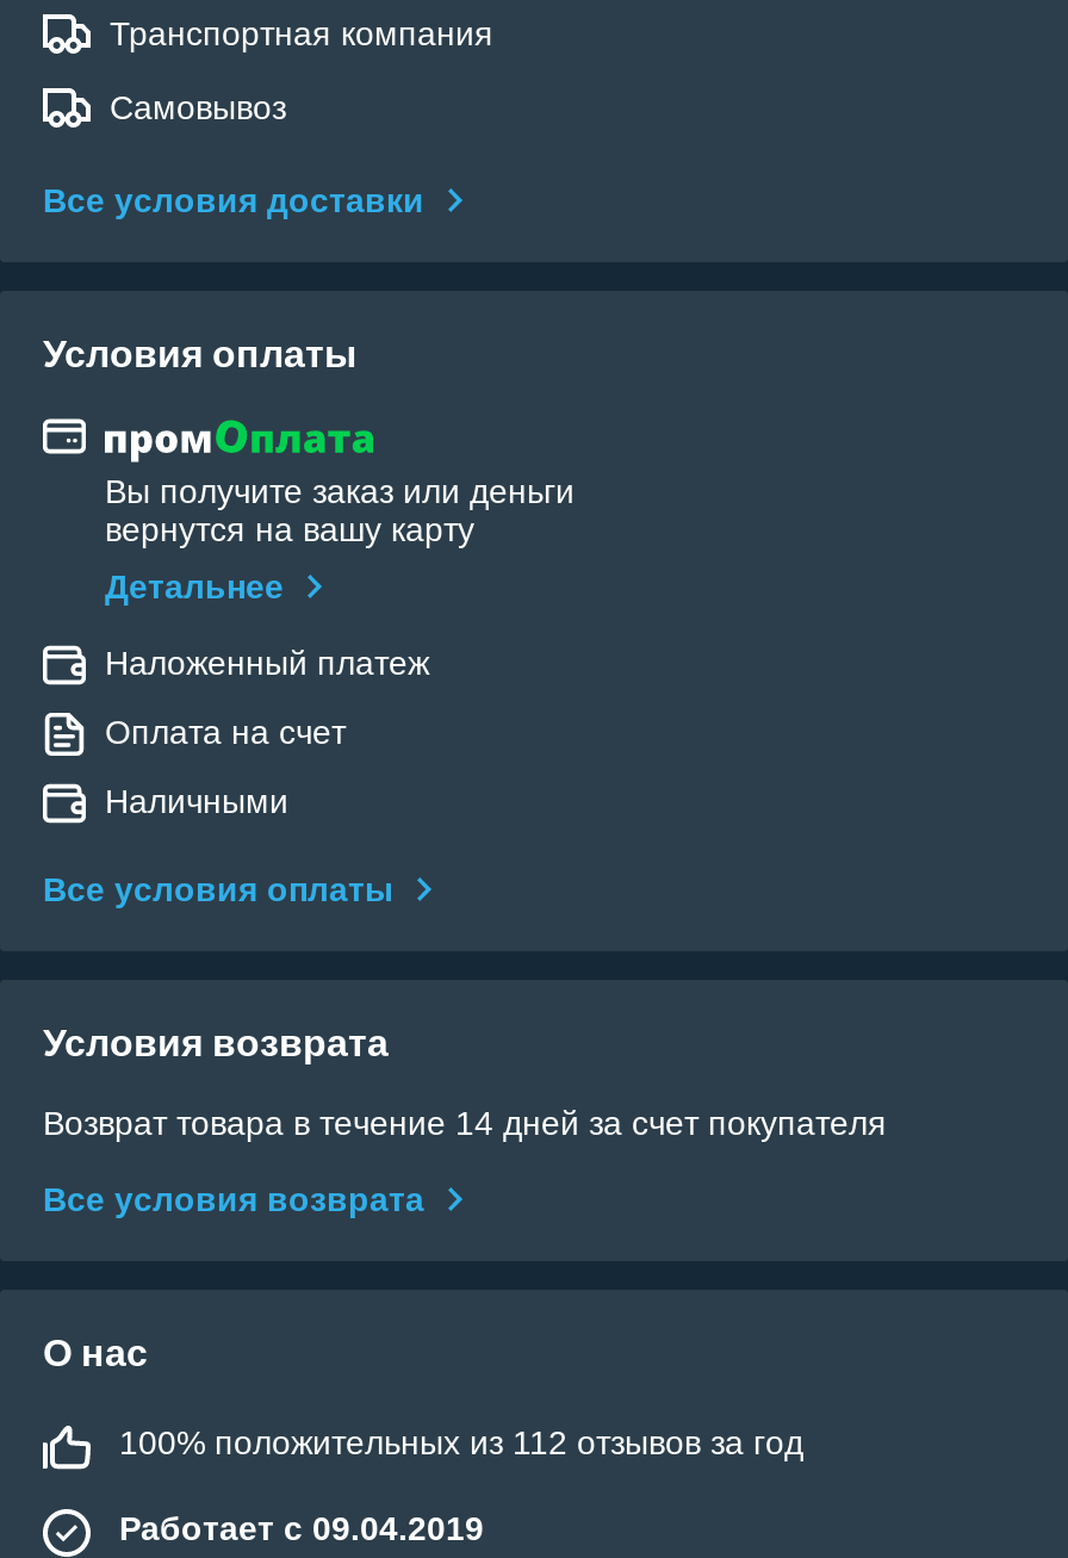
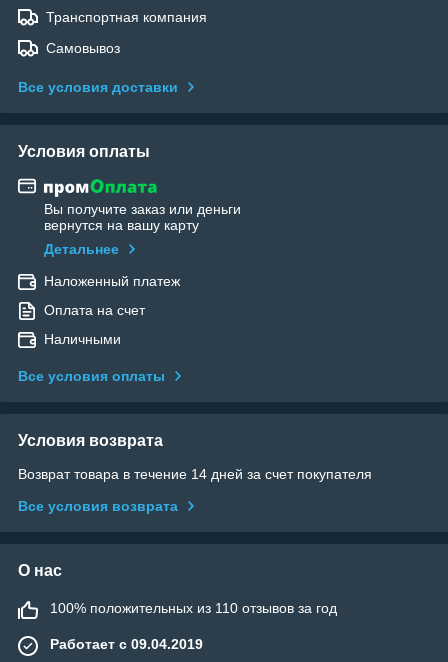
[119,1424,803,1462] 100% положительных из 112 отзывов за год -> [50,600,337,616] 100% положительных из 110 отзывов за год

